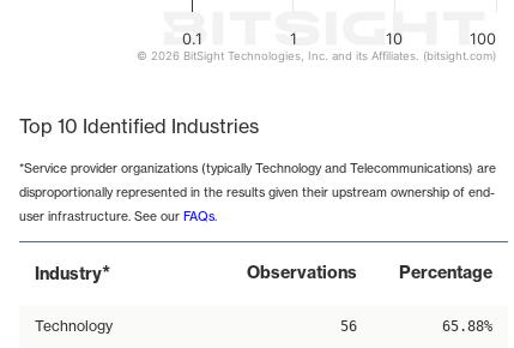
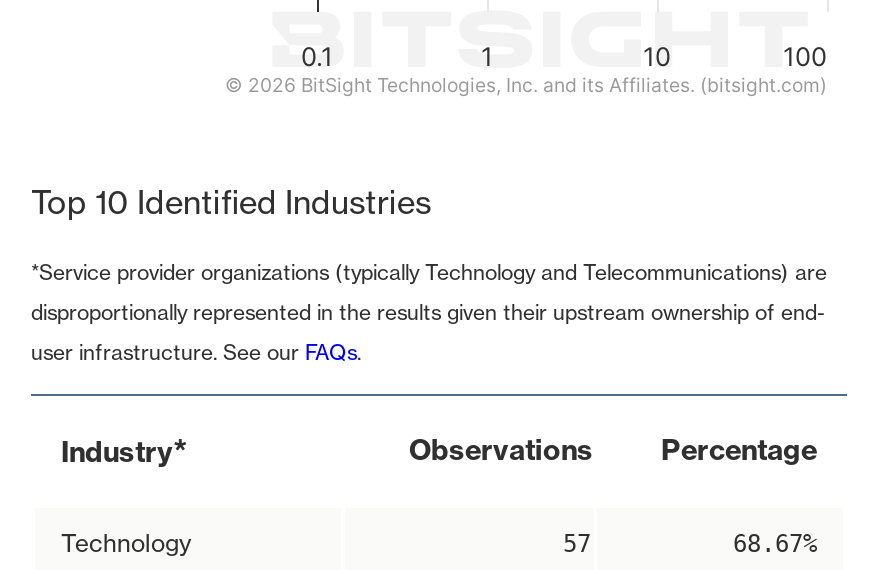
[340,318,357,335] 56 -> [563,531,591,559] 57
[442,318,492,335] 65.88% -> [733,531,817,559] 68.67%

